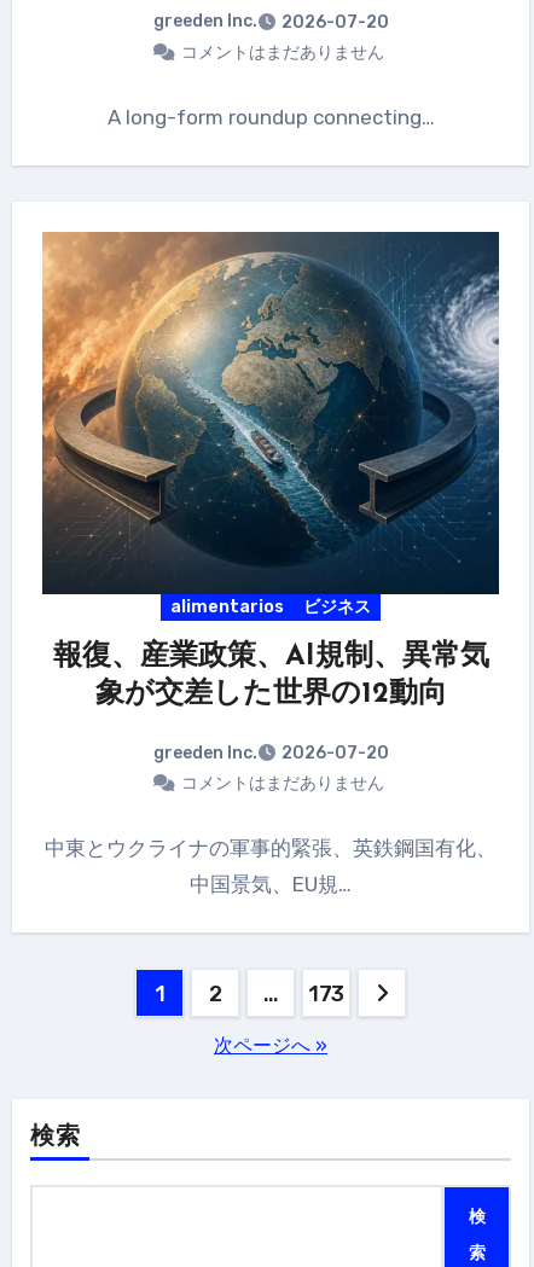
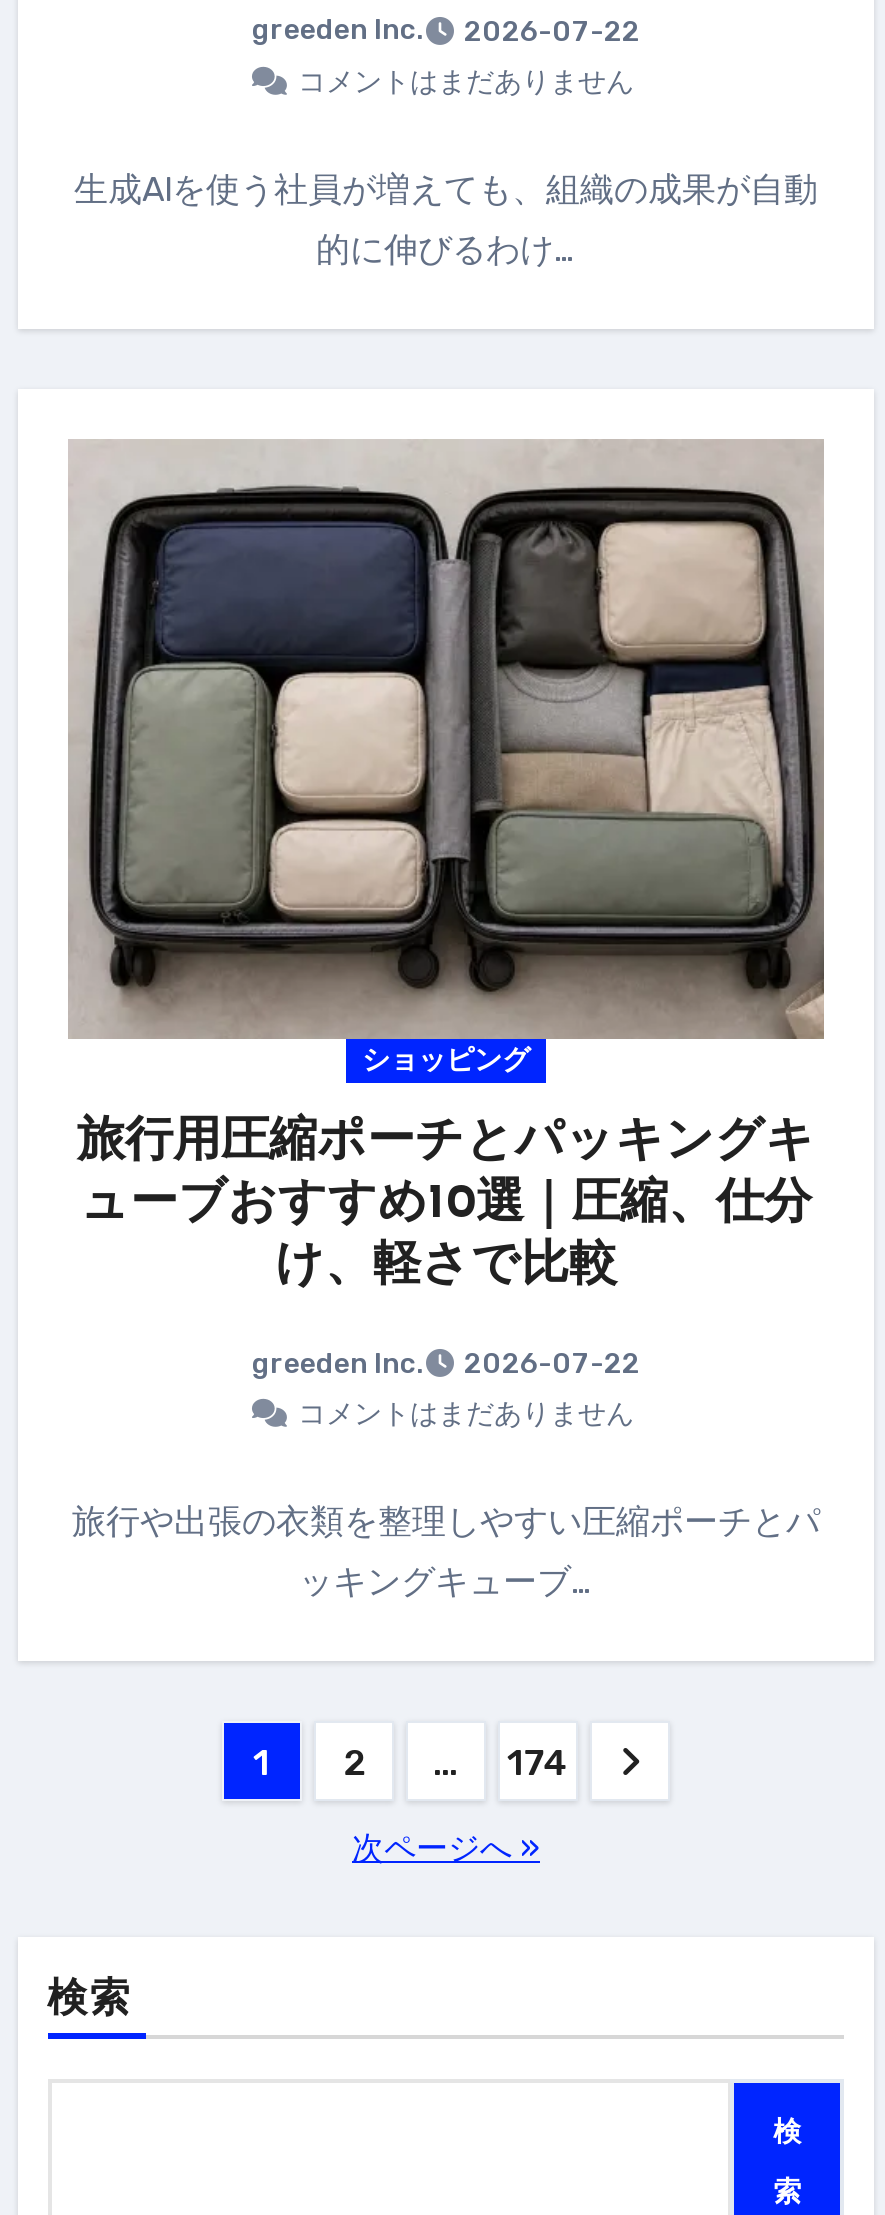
[153,11,388,32] greeden Inc. 2026-07-20 -> [252,13,640,48] greeden Inc. 2026-07-22
[107,105,434,129] A long-form roundup connecting… -> [74,168,818,268] 生成AIを使う社員が増えても、組織の成果が自動 | 的に伸びるわけ…
[42,231,500,709] [image] | alimentarios | ビジネス | 報復、産業政策、AI規制、異常気 | 象が交差した世界の12動向 -> [68,439,826,1290] [image] | ショッピング | 旅行用圧縮ポーチとパッキングキ | ューブおすすめ10選｜圧縮、仕分 | け、軽さで比較
[153,742,388,764] greeden Inc. 2026-07-20 -> [252,1346,640,1381] greeden Inc. 2026-07-22
[45,836,497,860] 中東とウクライナの軍事的緊張、英鉄鋼国有化、 -> [72,1501,820,1541] 旅行や出張の衣類を整理しやすい圧縮ポーチとパ
[190,872,352,896] 中国景気、EU規… -> [299,1561,593,1601] ッキングキューブ…
[308,981,344,1008] 173 -> [507,1741,569,1785] 174

